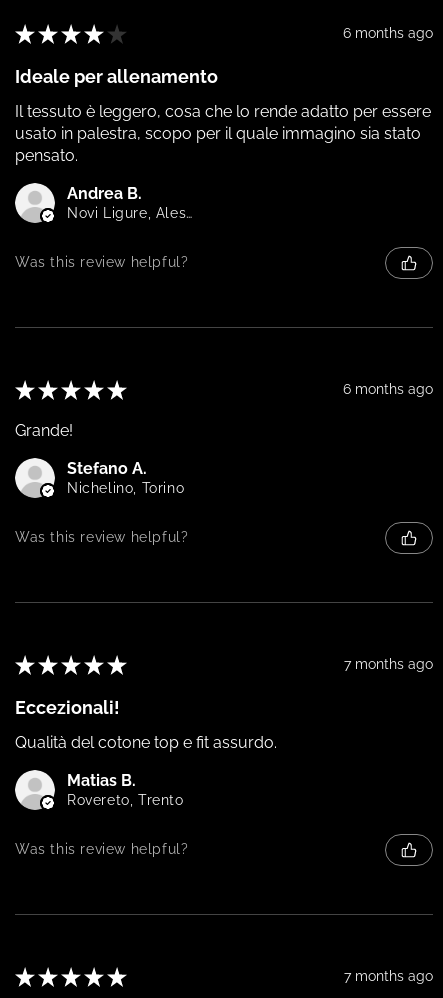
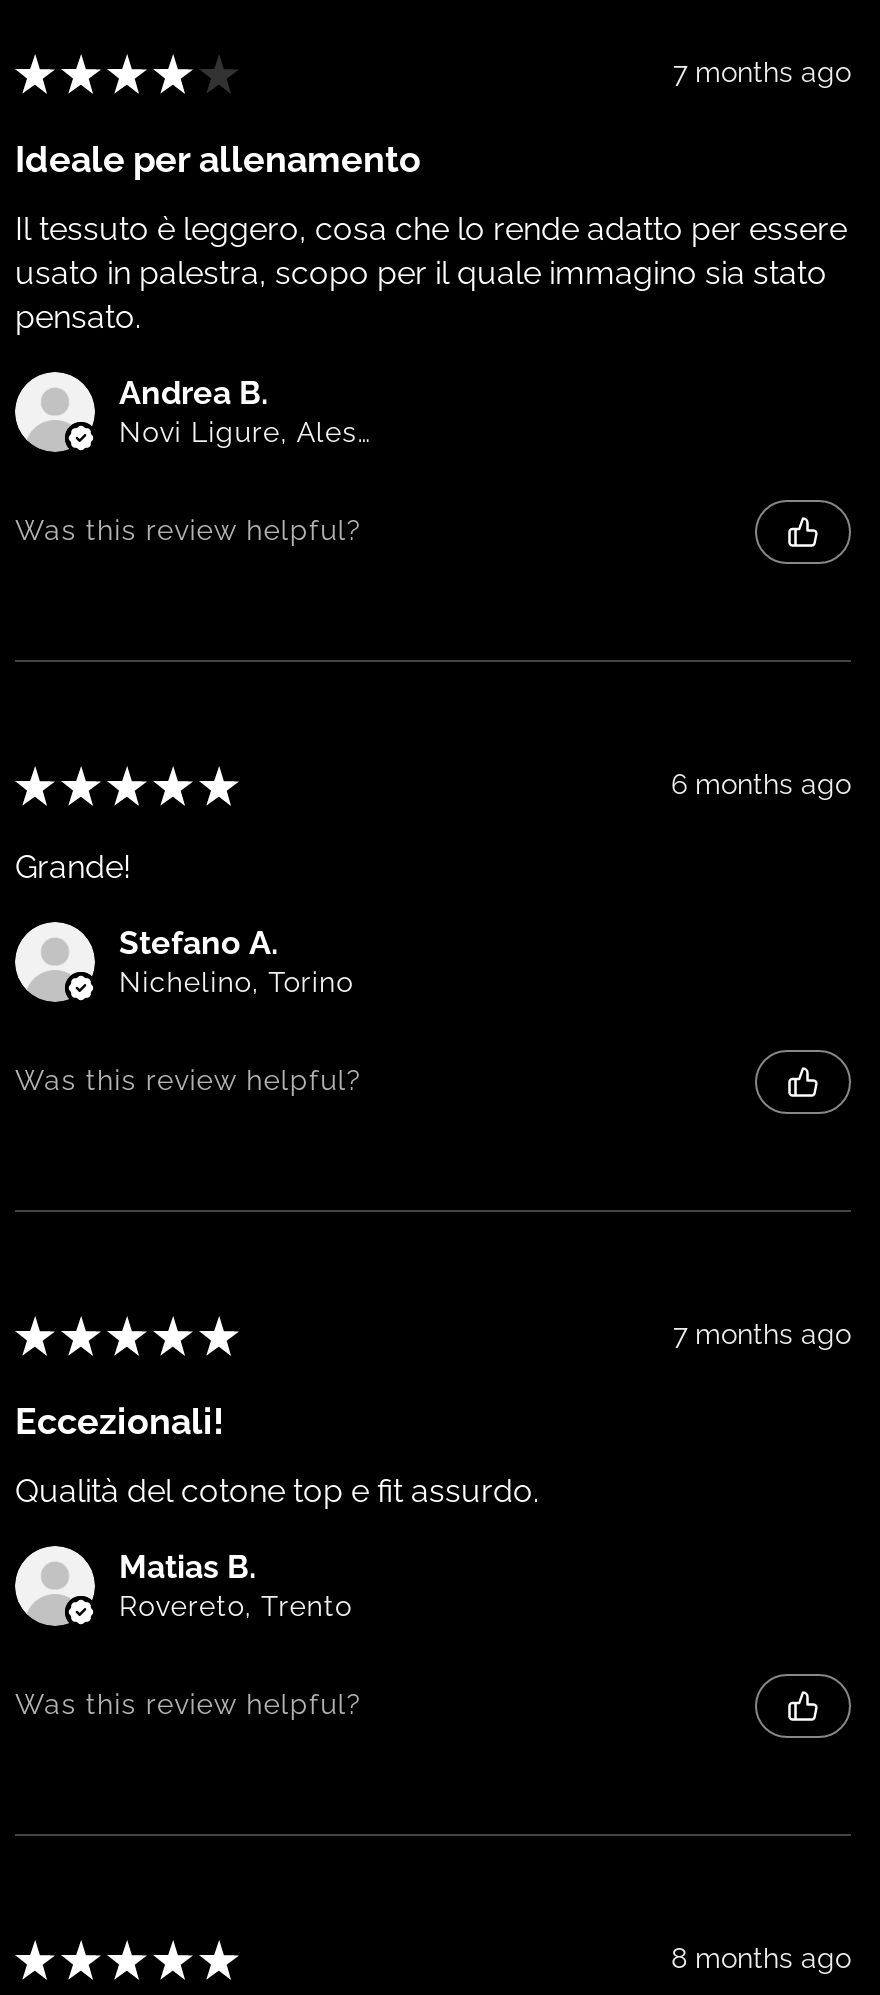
[343,25,433,41] 6 months ago -> [673,57,851,89] 7 months ago
[344,968,433,984] 7 months ago -> [671,1943,851,1975] 8 months ago

